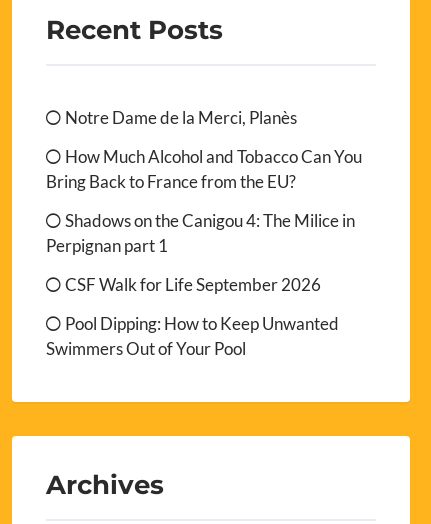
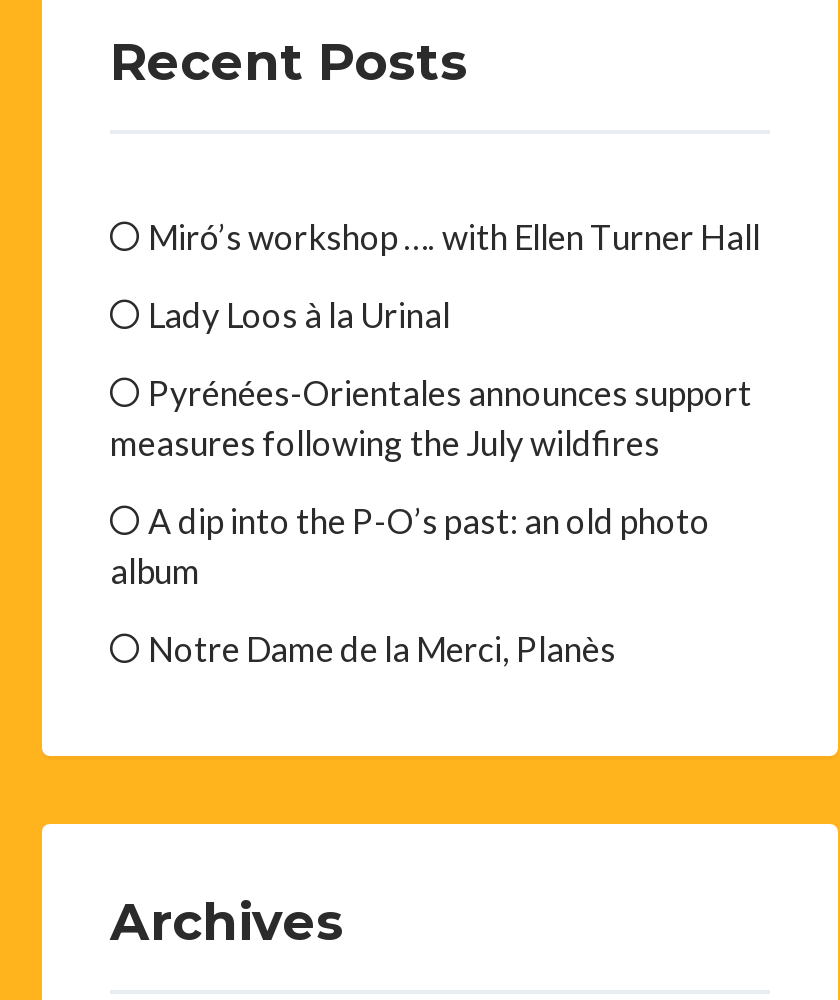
none -> [110,216,760,592] Miró’s workshop …. with Ellen Turner Hall | Lady Loos à la Urinal | Pyrénées-Orientales announces support | measures following the July wildfires | A dip into the P-O’s past: an old photo | album
moved [65,107,297,128] -> [148,628,616,670]: Notre Dame de la Merci, Planès
[46,146,362,359] How Much Alcohol and Tobacco Can You | Bring Back to France from the EU? | Shadows on the Canigou 4: The Milice in | Perpignan part 1 | CSF Walk for Life September 2026 | Pool Dipping: How to Keep Unwanted | Swimmers Out of Your Pool -> none

